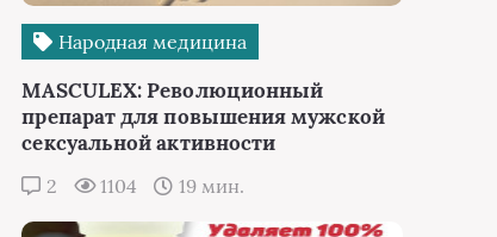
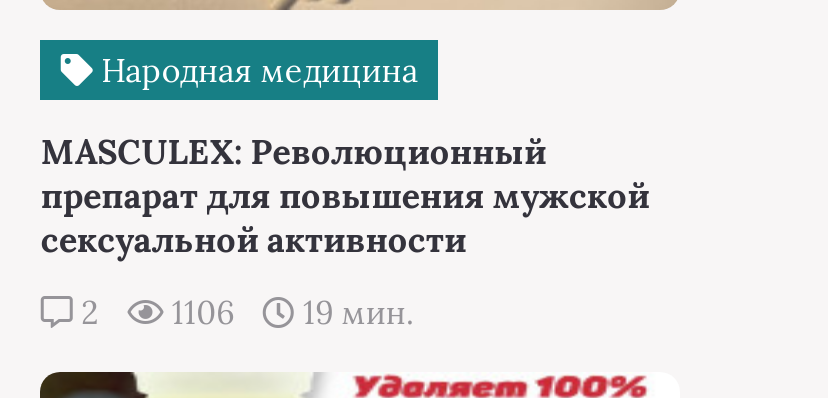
[41,174,244,198] 2 1104 19 мин. -> [73,292,414,332] 2 1106 19 мин.

